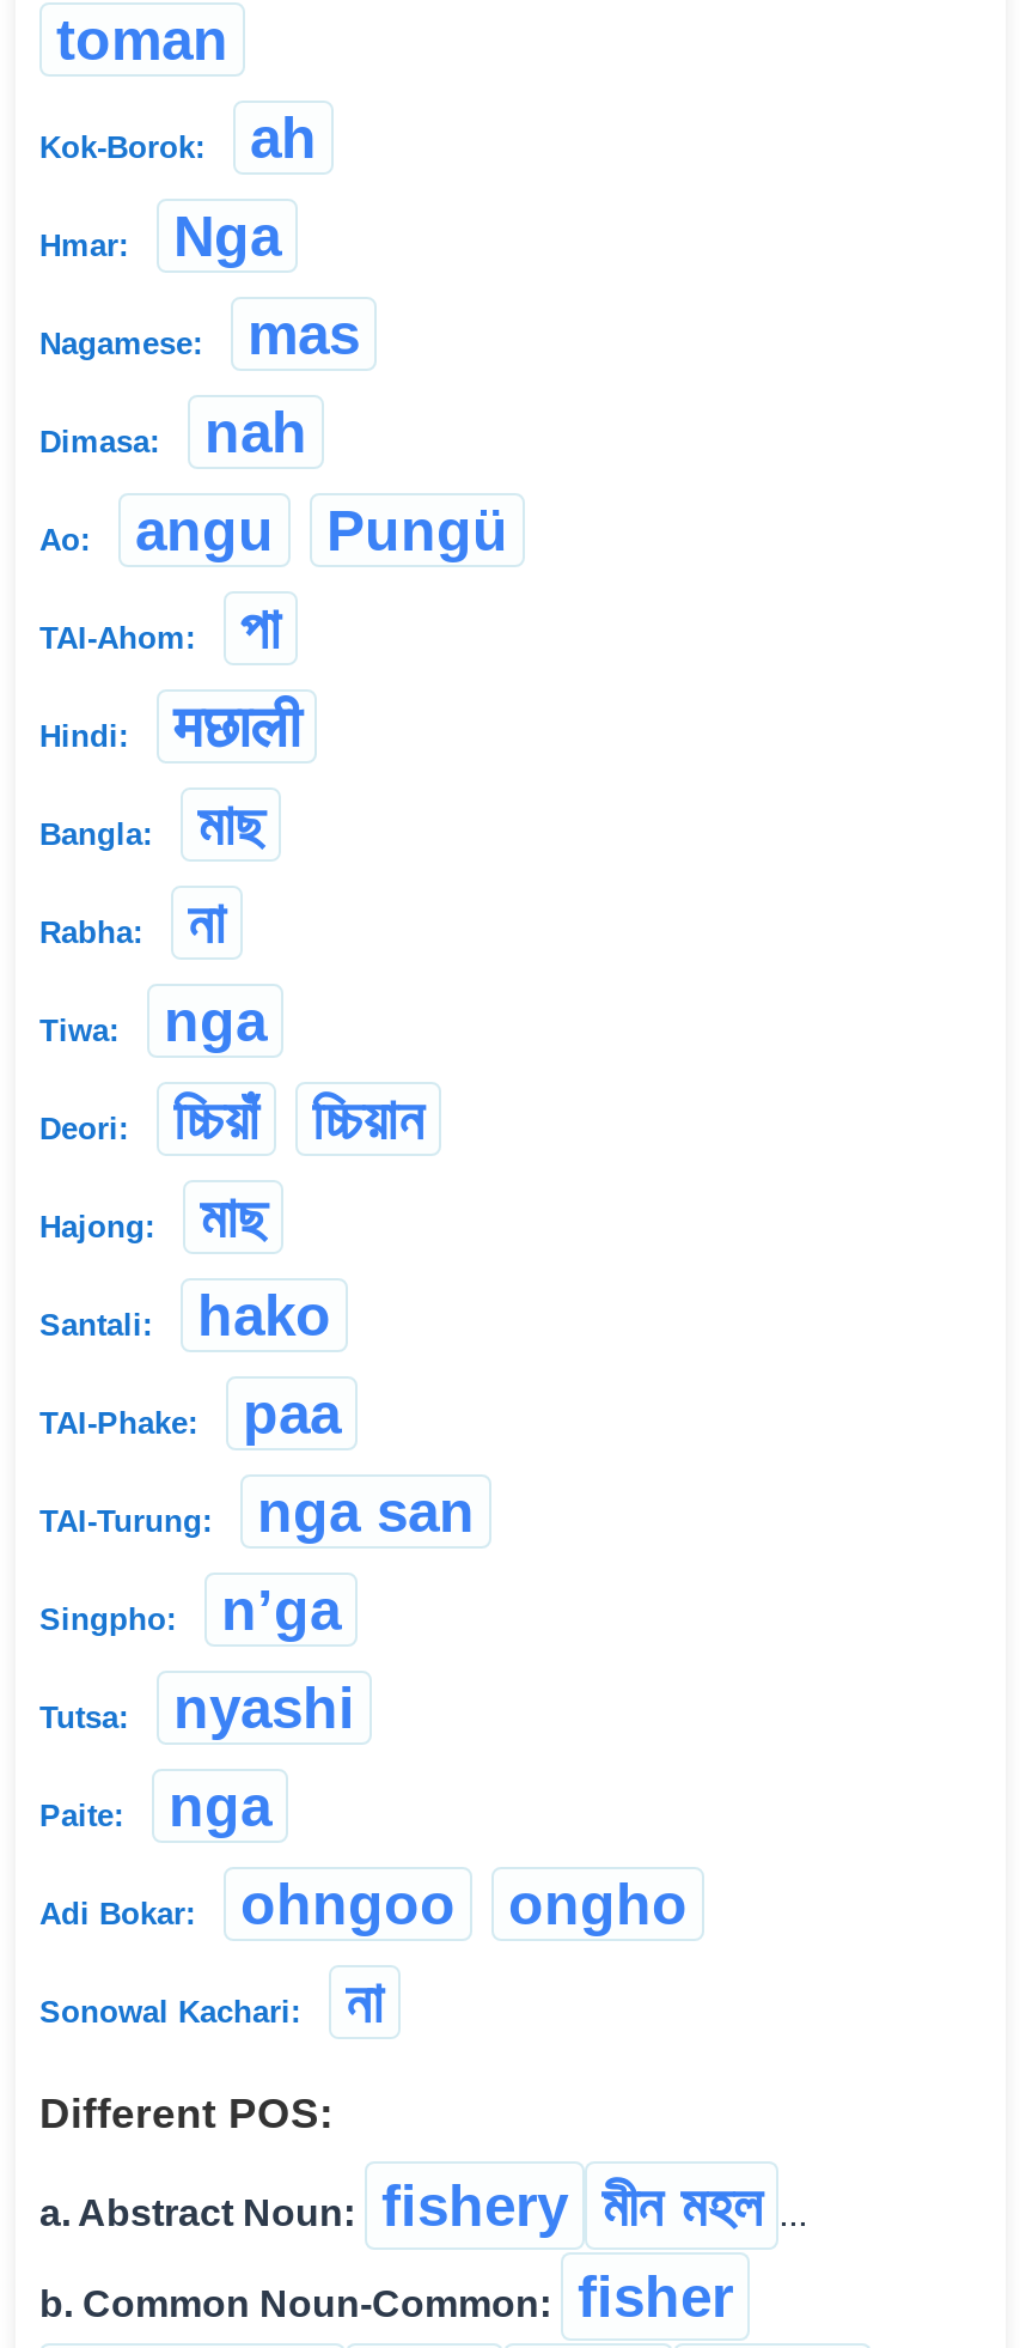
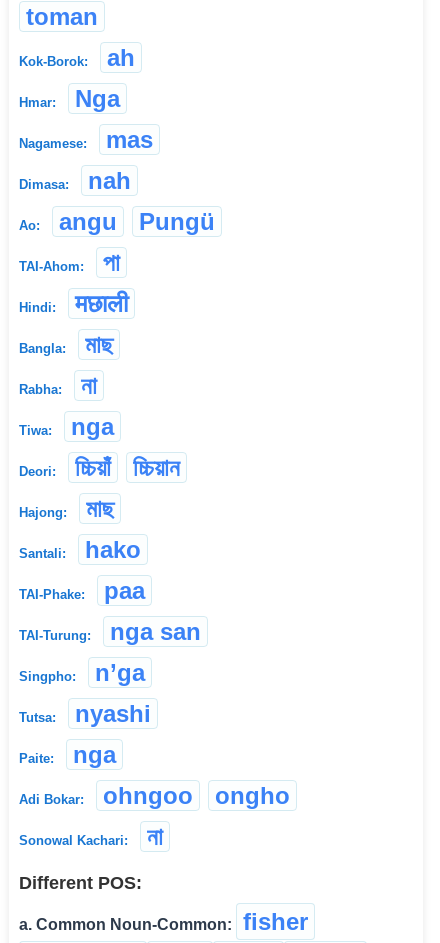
[39,2173,807,2324] a. Abstract Noun: | fishery মীন মহল ... | b. Common Noun-Common: -> [19,916,232,933] a. Common Noun-Common:

